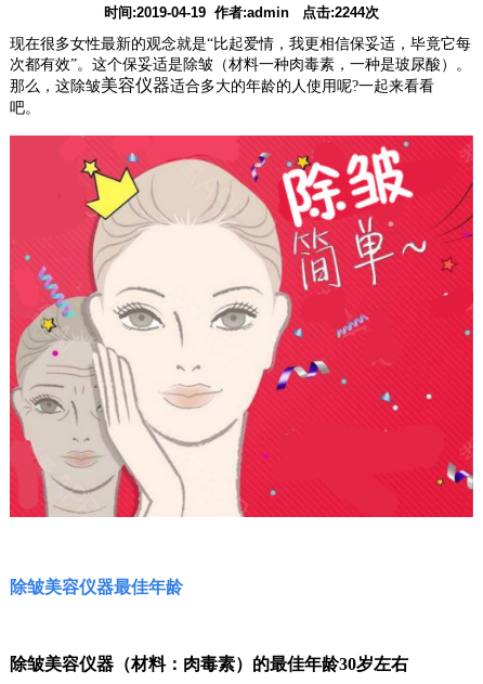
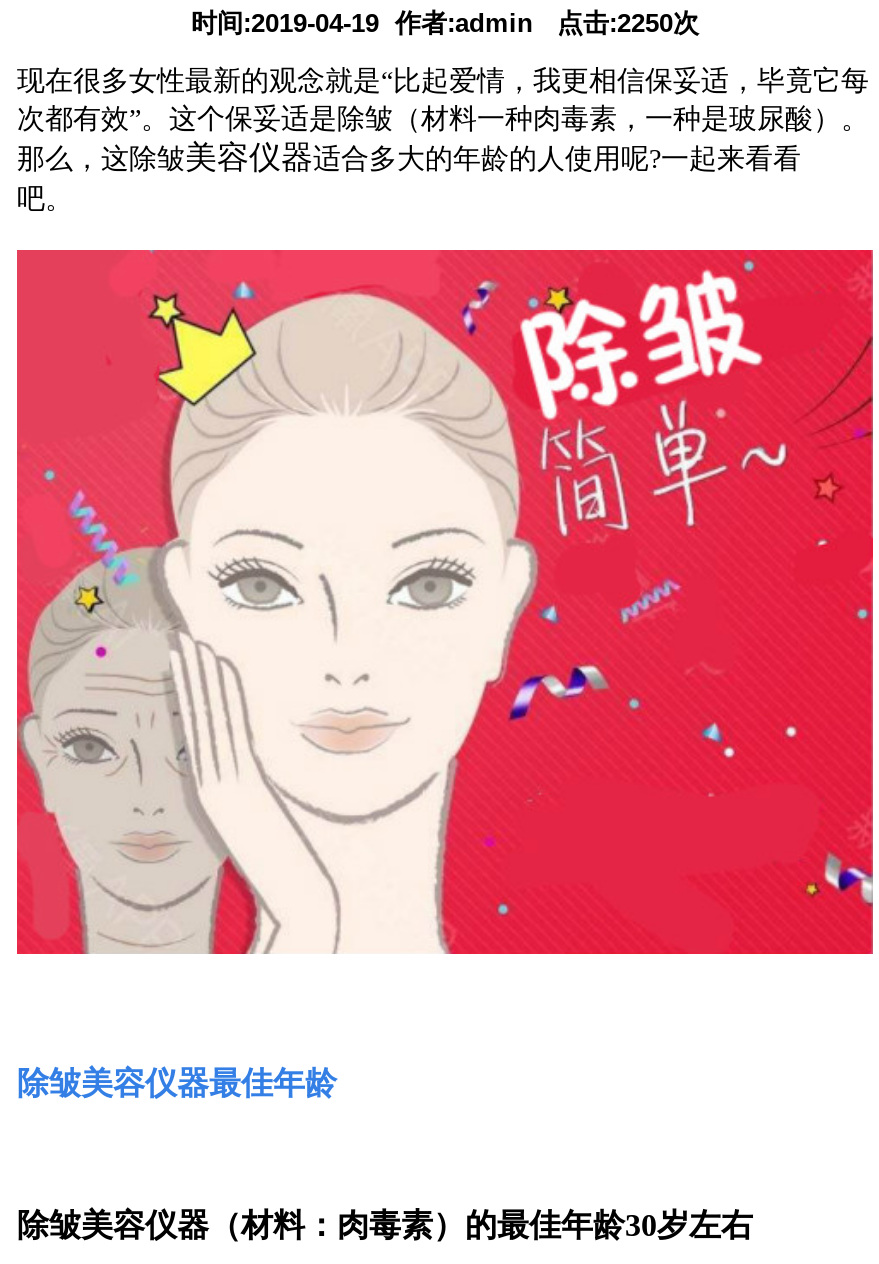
[104,4,379,21] 时间:2019-04-19 作者:admin 点击:2244次 -> [191,8,699,38] 时间:2019-04-19 作者:admin 点击:2250次

